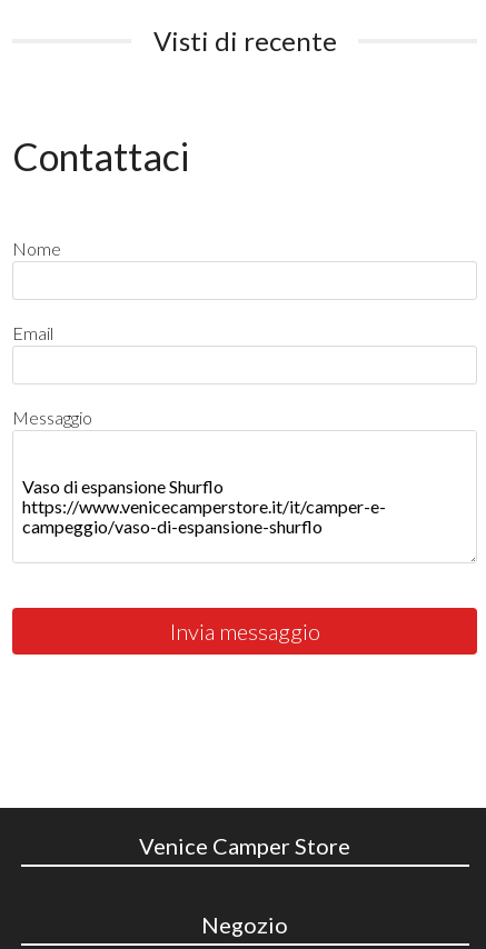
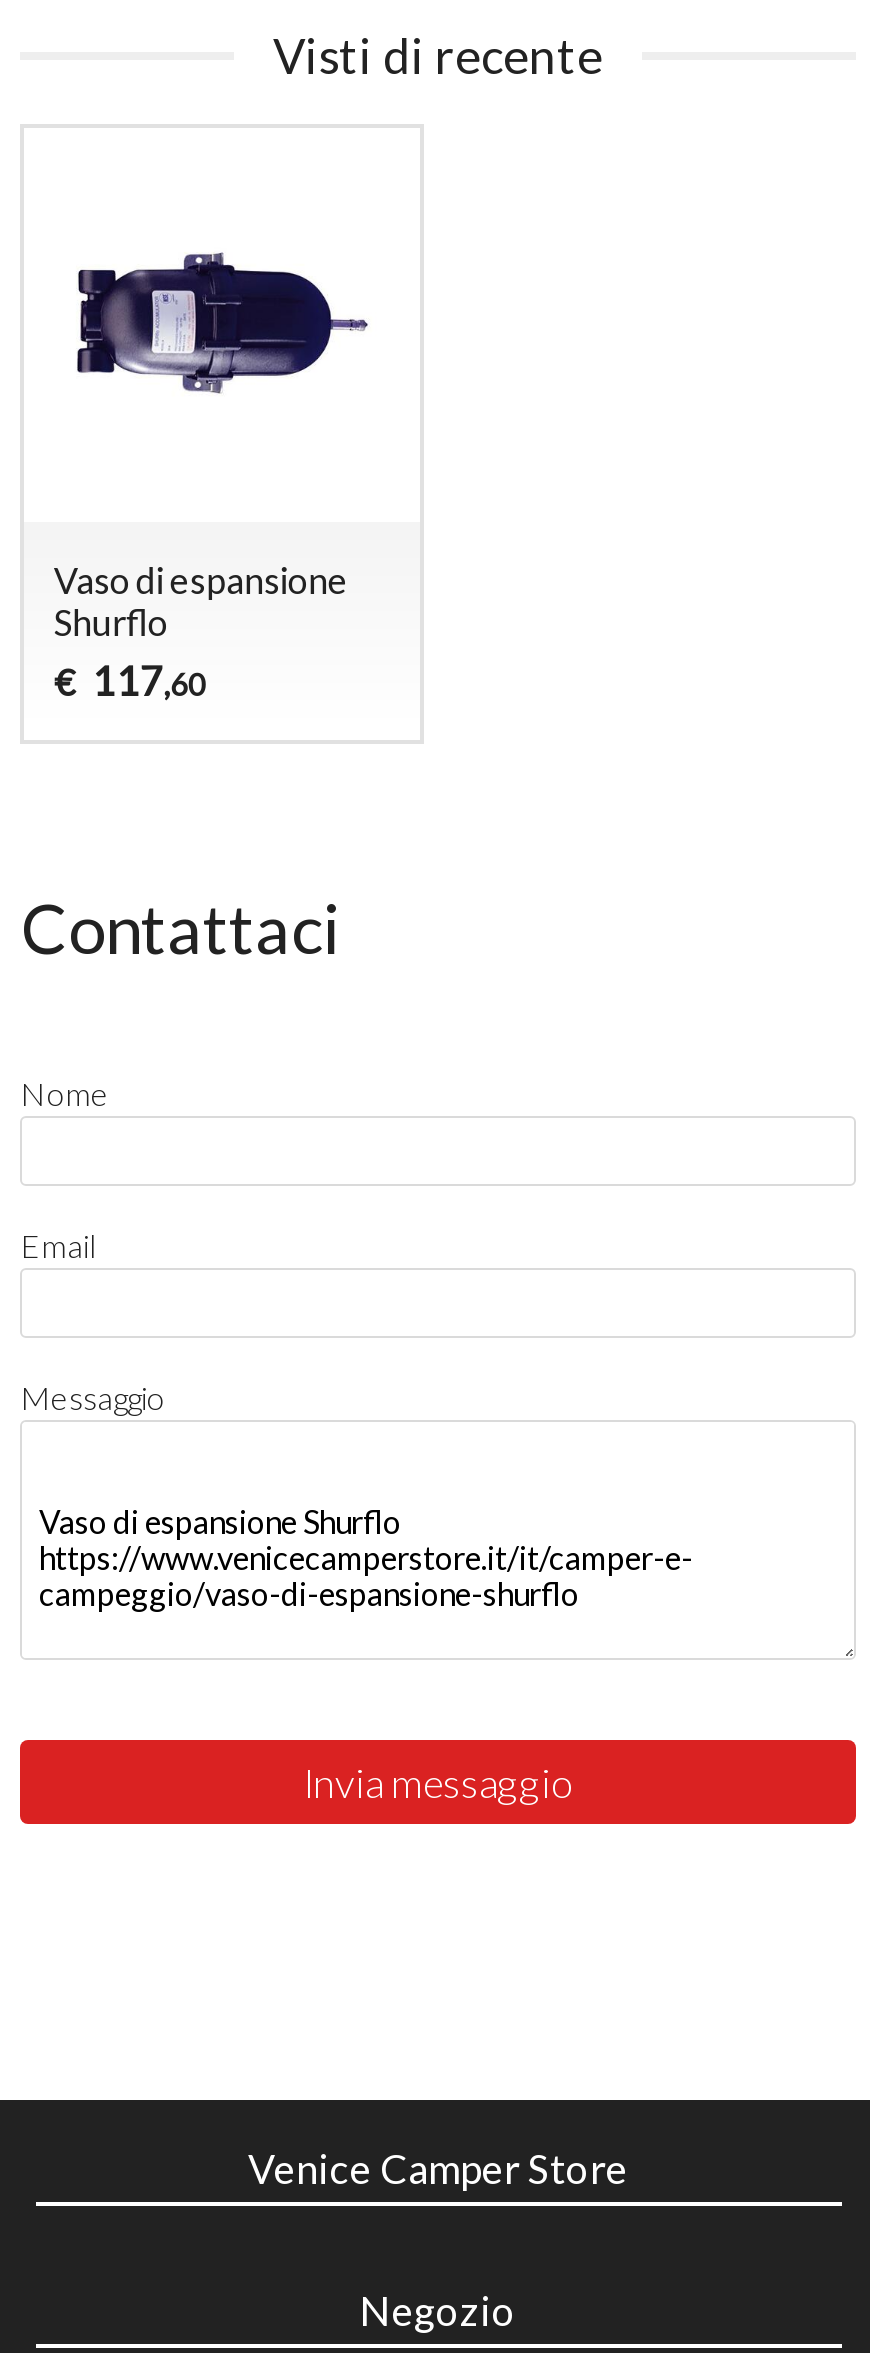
none -> [54,558,348,704] Vaso di espansione | Shurflo | € 117,60
none -> [74,252,370,396] [image]

